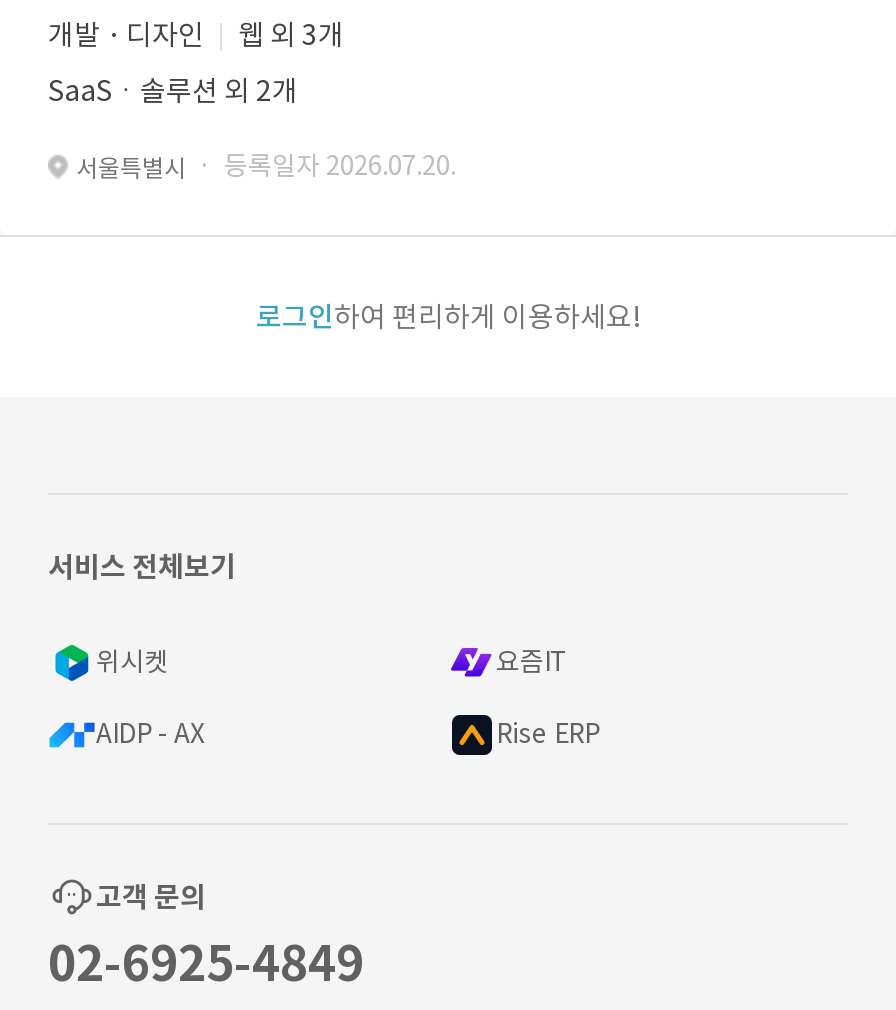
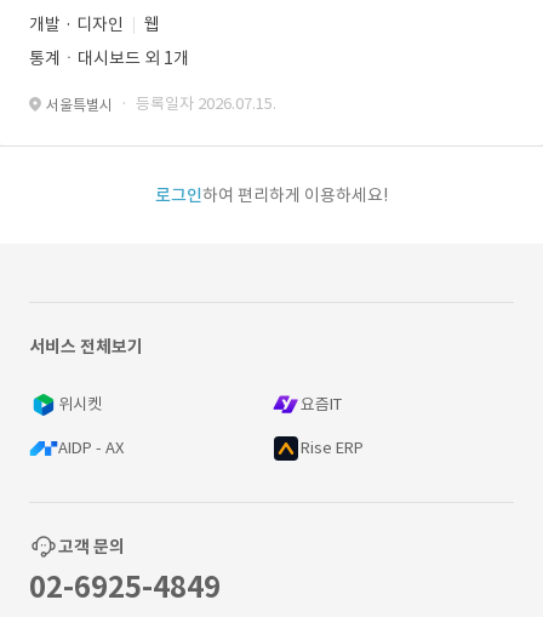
[238,17,344,53] 웹 외 3개 -> [144,13,160,35] 웹
[48,73,298,109] SaaSㆍ솔루션 외 2개 -> [29,47,189,69] 통계ㆍ대시보드 외 1개
[76,149,456,183] 서울특별시 · 등록일자 2026.07.20. -> [46,93,276,114] 서울특별시 · 등록일자 2026.07.15.

